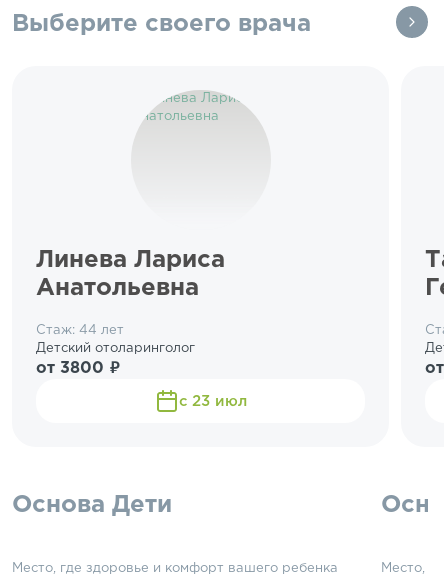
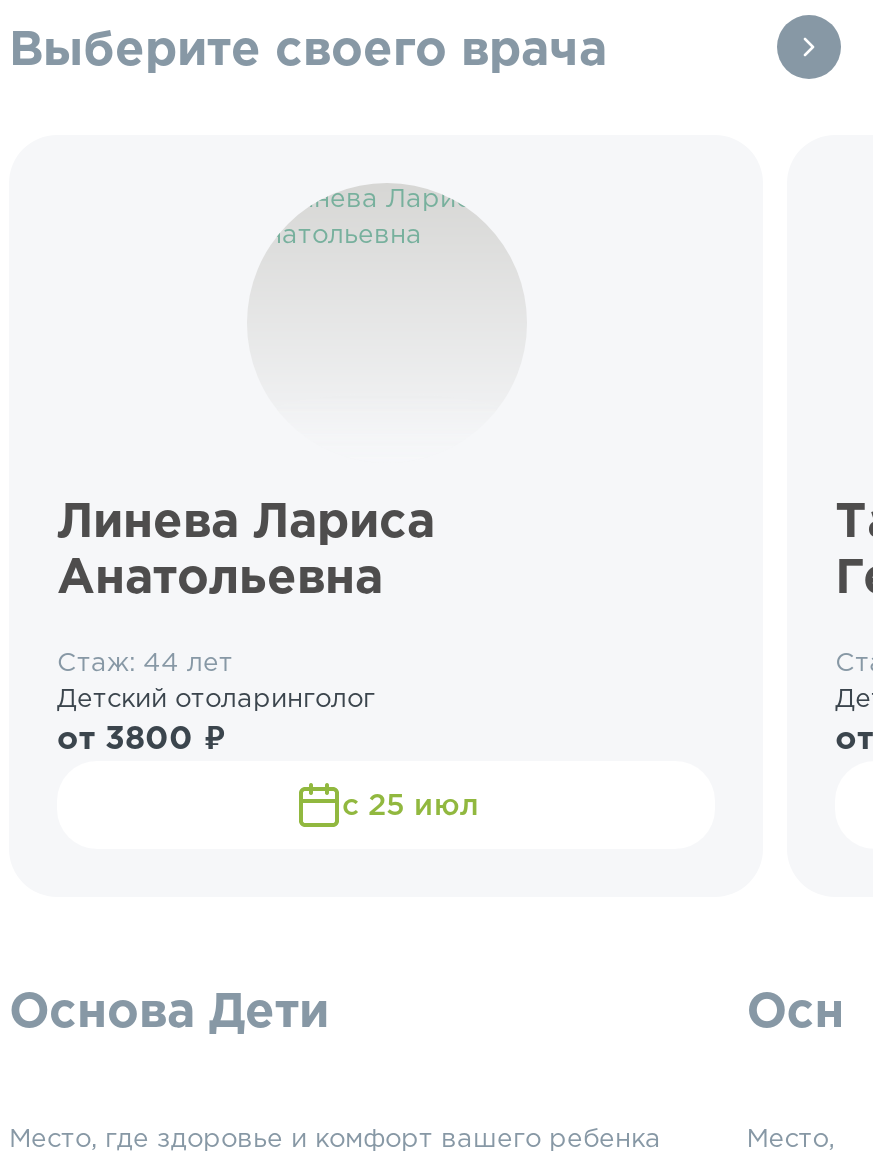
[178,394,246,407] с 23 июл -> [342,792,478,818] с 25 июл

